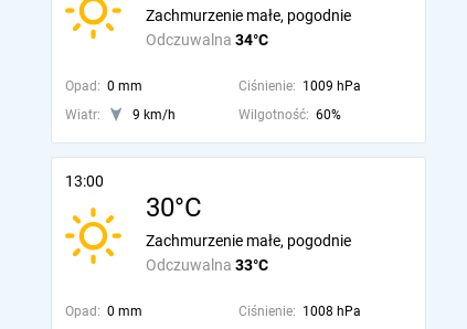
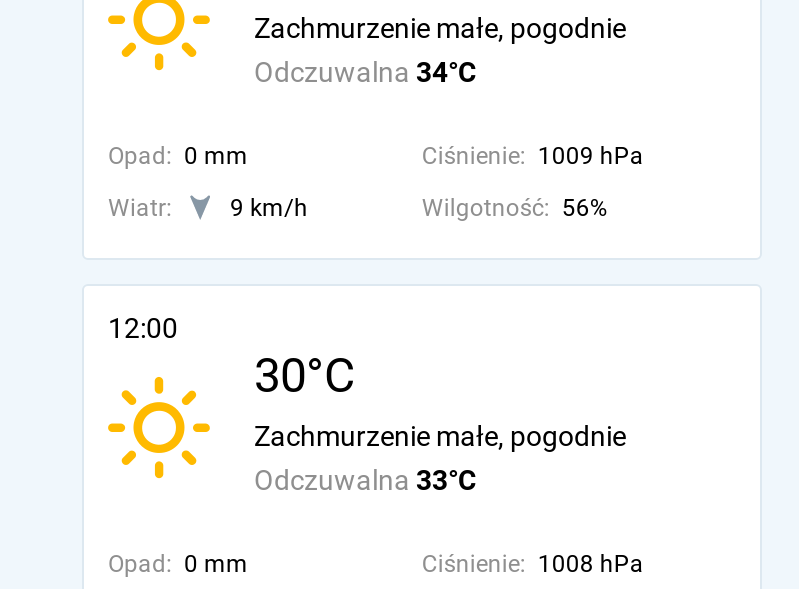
[238,107,341,123] Wilgotność: 60% -> [422,194,608,222] Wilgotność: 56%
[65,172,104,190] 13:00 -> [108,312,178,344] 12:00

